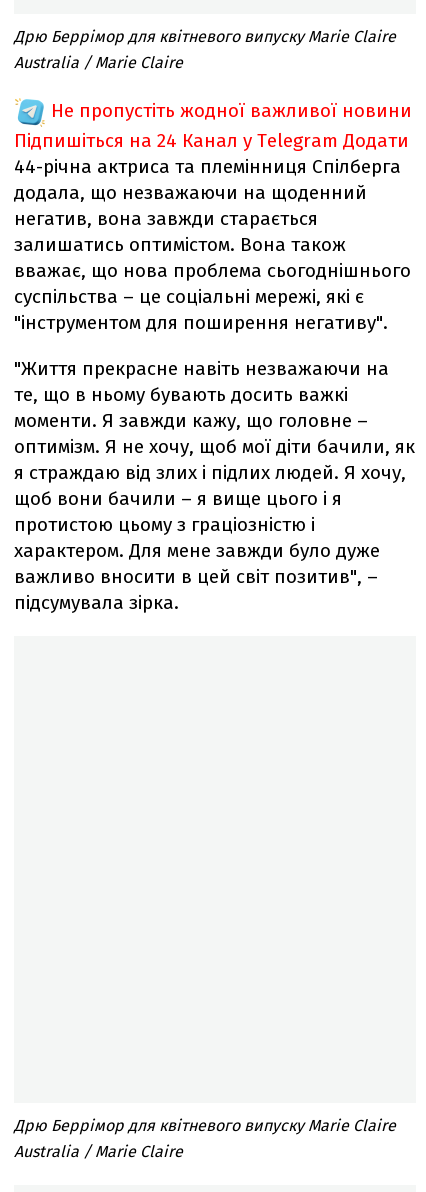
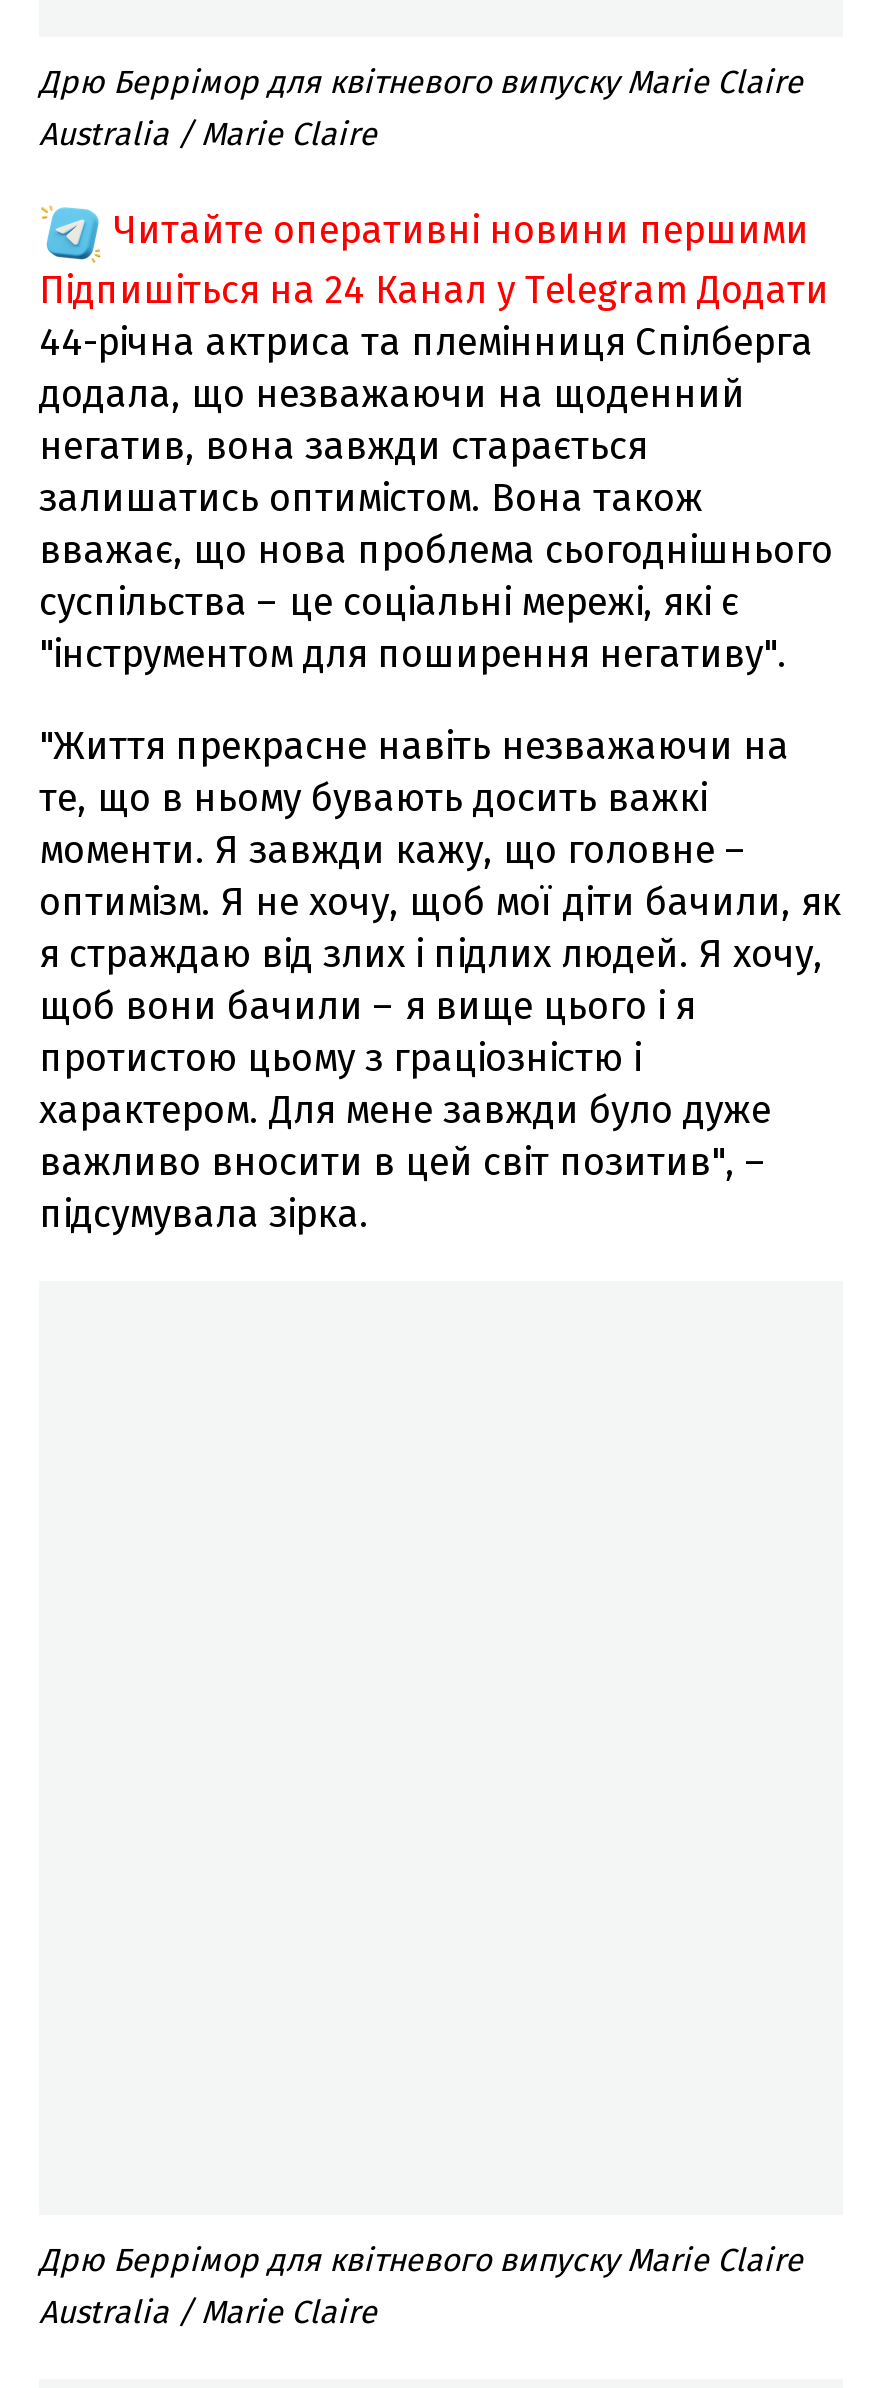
[51,99,412,122] Не пропустіть жодної важливої новини -> [113,207,809,253] Читайте оперативні новини першими

